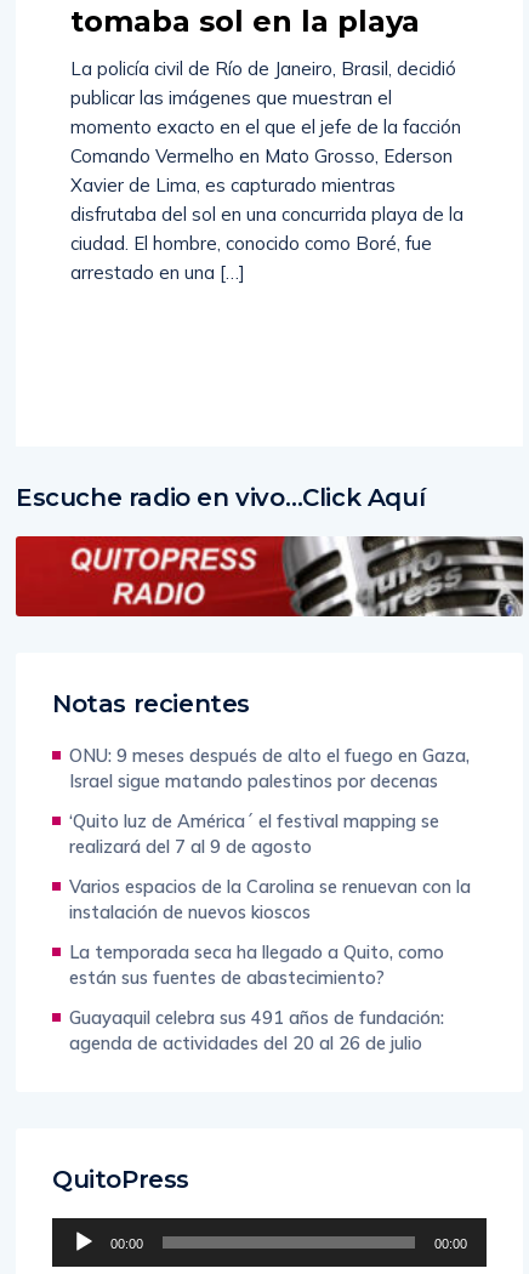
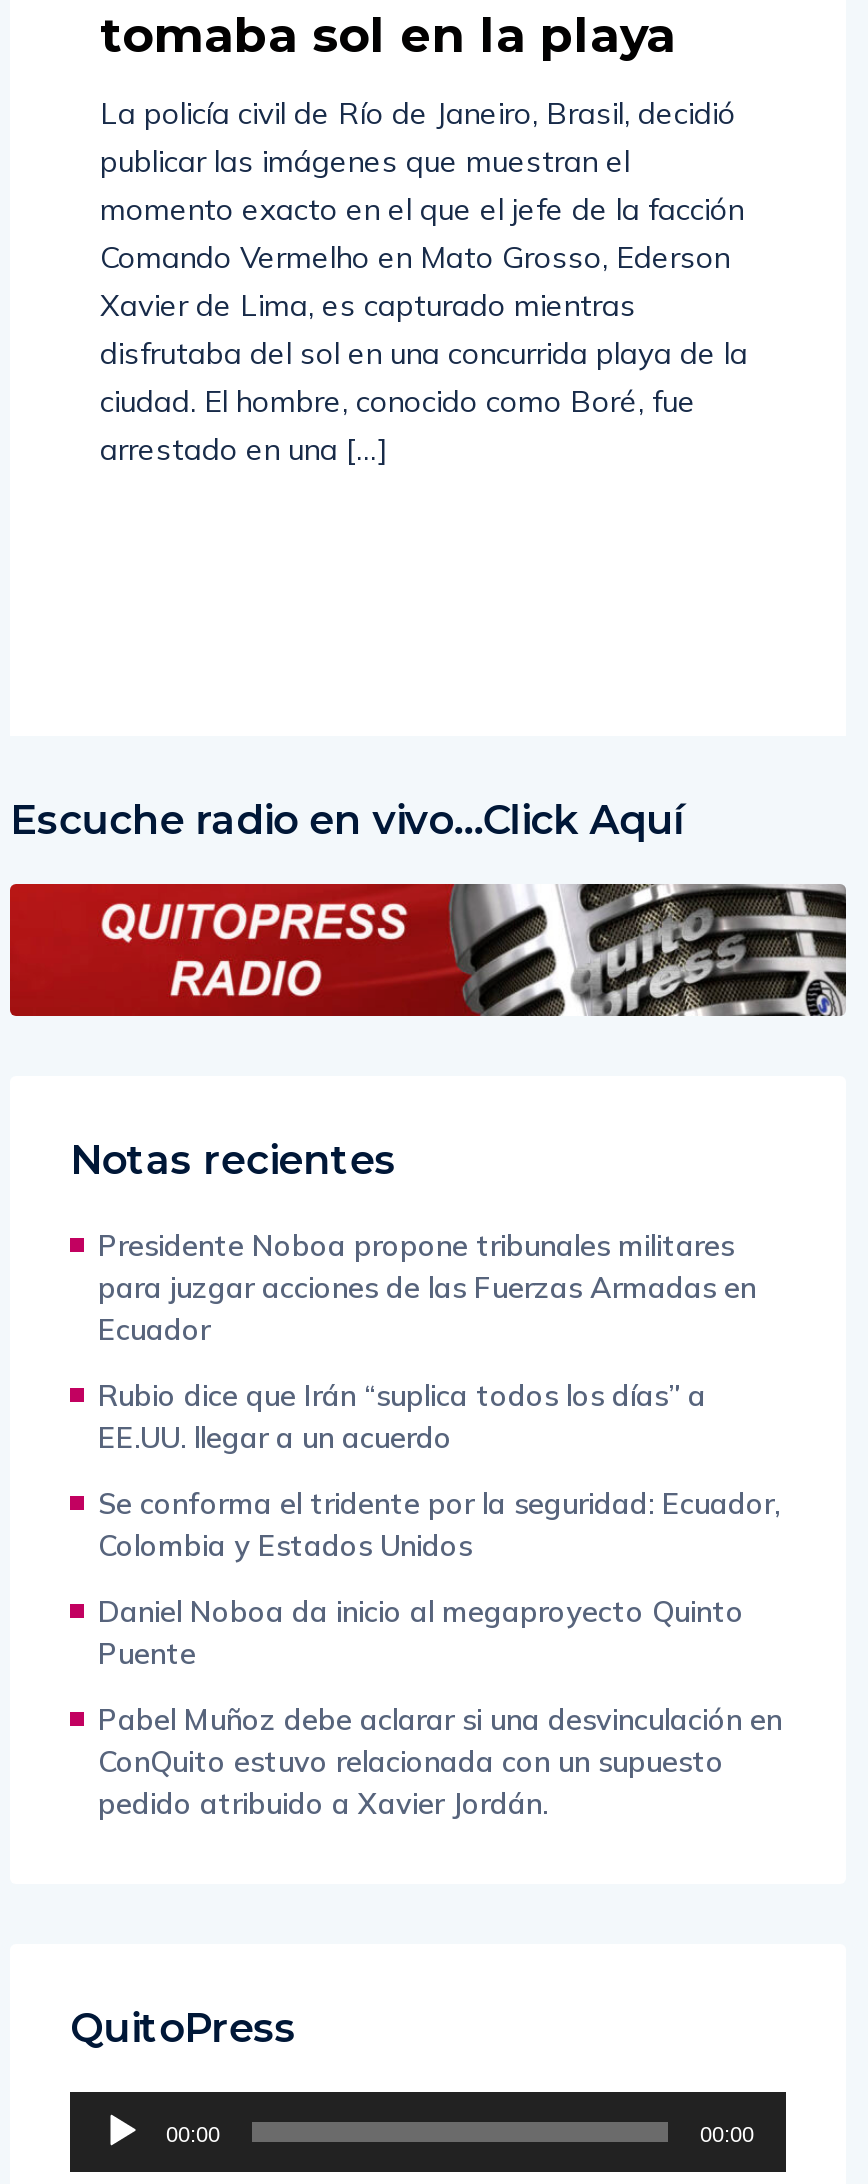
[69,744,470,792] ONU: 9 meses después de alto el fuego en Gaza, | Israel sigue matando palestinos por decenas -> [98,1225,756,1347] Presidente Noboa propone tribunales militares | para juzgar acciones de las Fuerzas Armadas en | Ecuador
[69,809,439,858] ‘Quito luz de América´ el festival mapping se | realizará del 7 al 9 de agosto -> [98,1375,706,1455] Rubio dice que Irán “suplica todos los días” a | EE.UU. llegar a un acuerdo
[69,875,471,923] Varios espacios de la Carolina se renuevan con la | instalación de nuevos kioscos -> [98,1483,780,1563] Se conforma el tridente por la seguridad: Ecuador, | Colombia y Estados Unidos
[69,940,444,989] La temporada seca ha llegado a Quito, como | están sus fuentes de abastecimiento? -> [98,1591,744,1671] Daniel Noboa da inicio al megaproyecto Quinto | Puente
[69,1006,444,1054] Guayaquil celebra sus 491 años de fundación: | agenda de actividades del 20 al 26 de julio -> [98,1699,782,1821] Pabel Muñoz debe aclarar si una desvinculación en | ConQuito estuvo relacionada con un supuesto | pedido atribuido a Xavier Jordán.

